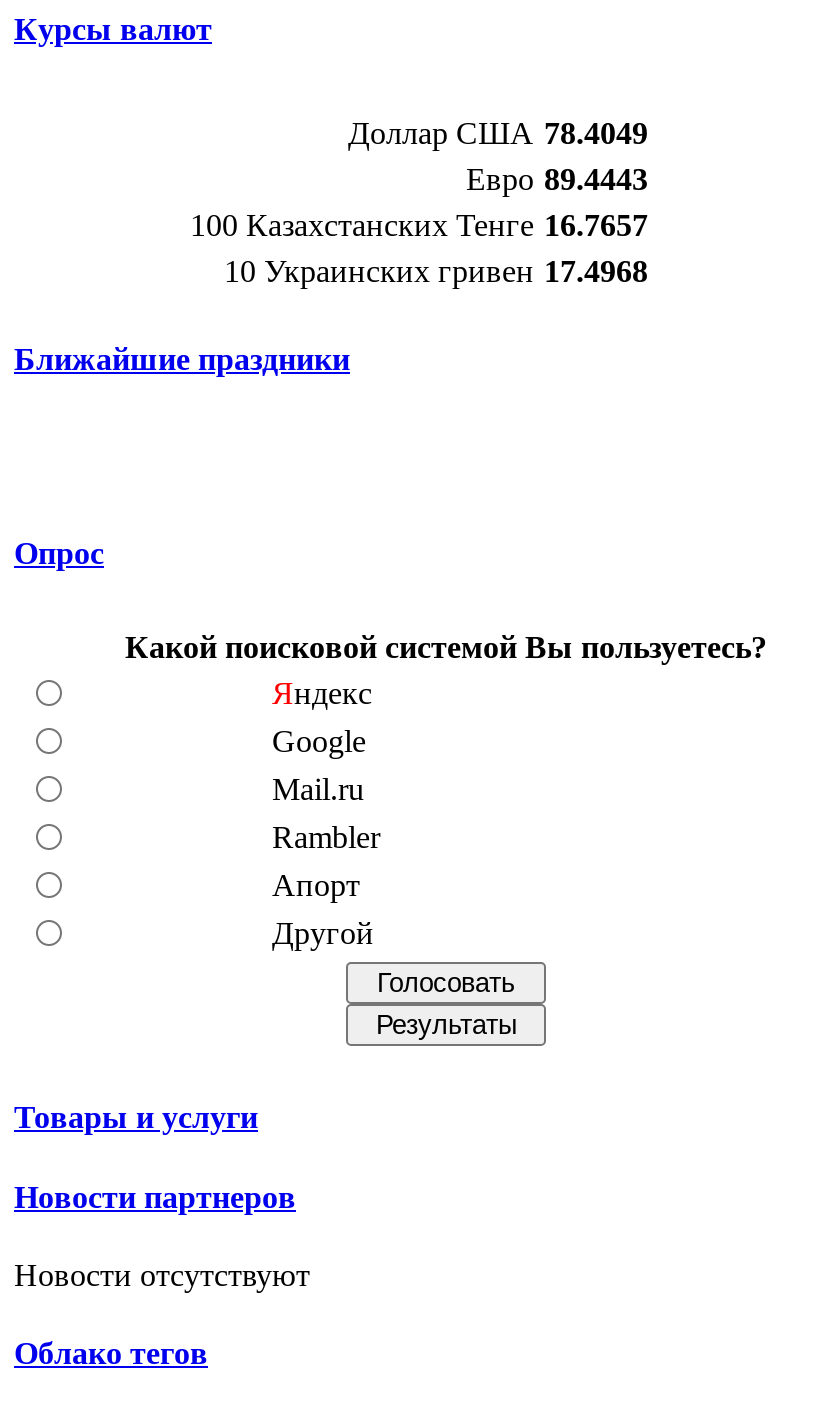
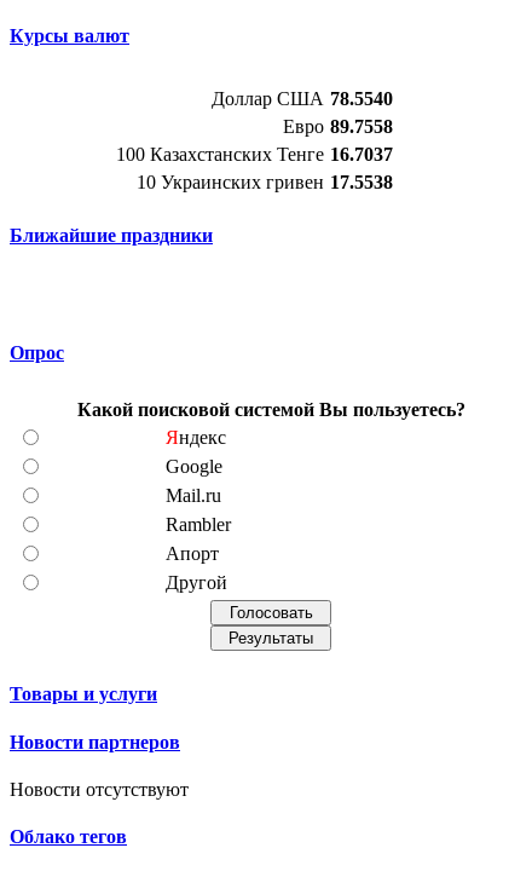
[348,116,648,150] Доллар США 78.4049 -> [212,88,393,109] Доллар США 78.5540
[466,162,648,196] Евро 89.4443 -> [283,116,393,137] Евро 89.7558
[190,208,648,242] 100 Казахстанских Тенге 16.7657 -> [116,144,393,164] 100 Казахстанских Тенге 16.7037
[224,254,648,288] 10 Украинских гривен 17.4968 -> [137,172,393,192] 10 Украинских гривен 17.5538

